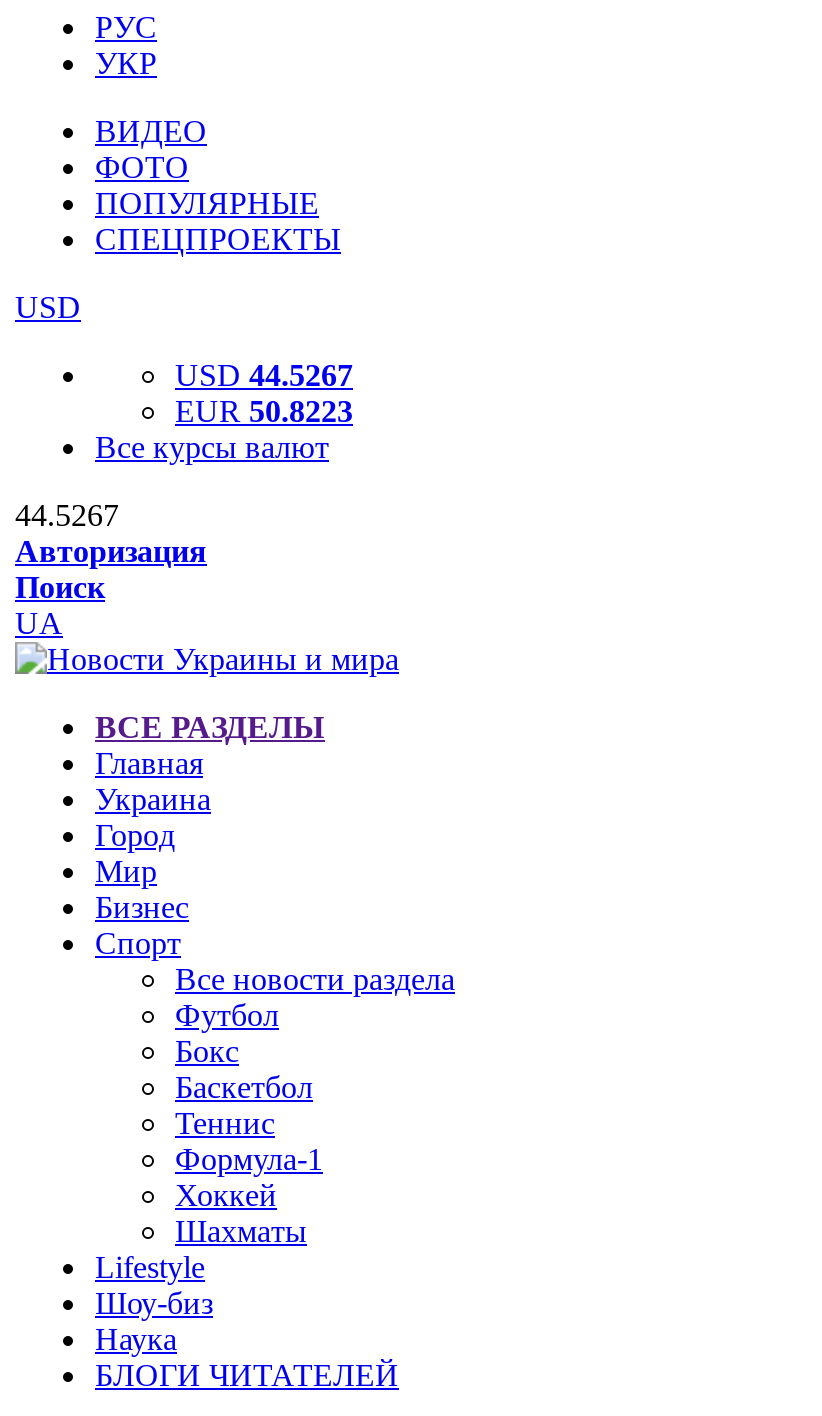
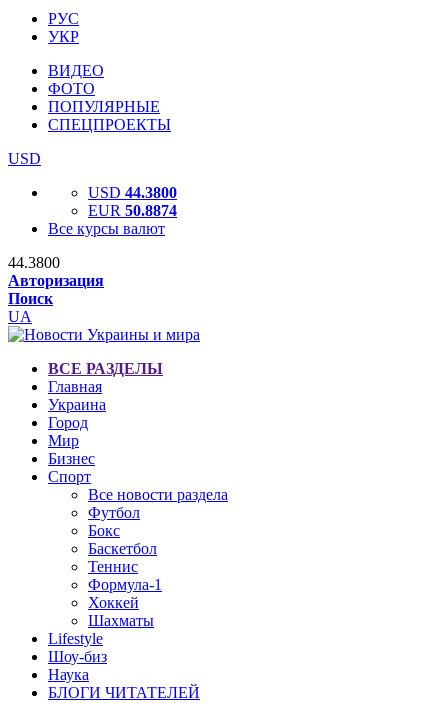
[175,358,353,392] USD 44.5267 -> [88,184,177,201] USD 44.3800
[175,394,353,428] EUR 50.8223 -> [88,202,177,219] EUR 50.8874
[15,498,119,532] 44.5267 -> [8,254,60,271] 44.3800

